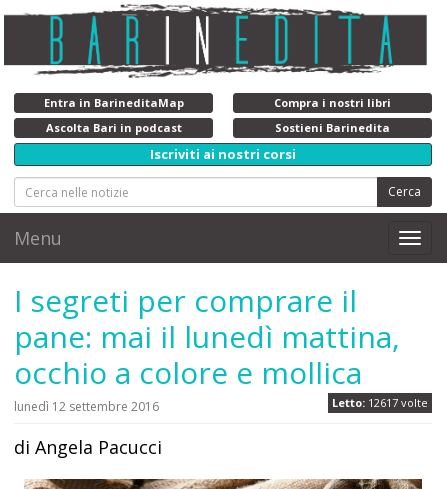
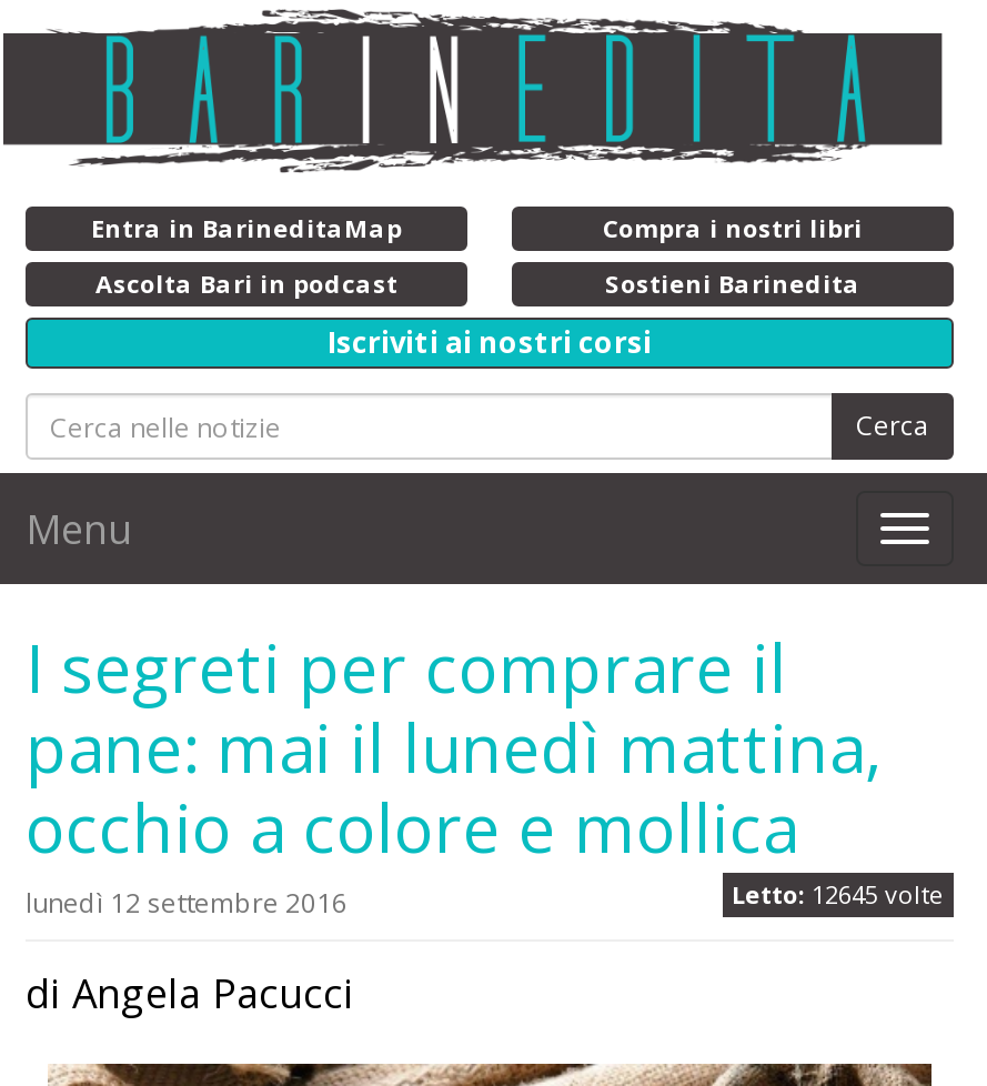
[332,395,428,410] Letto: 12617 volte -> [732,878,945,911] Letto: 12645 volte

